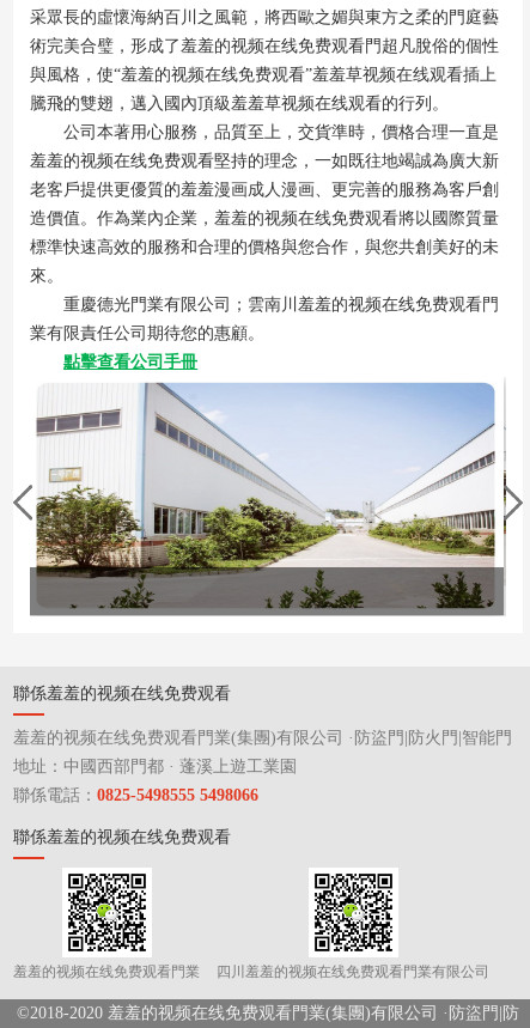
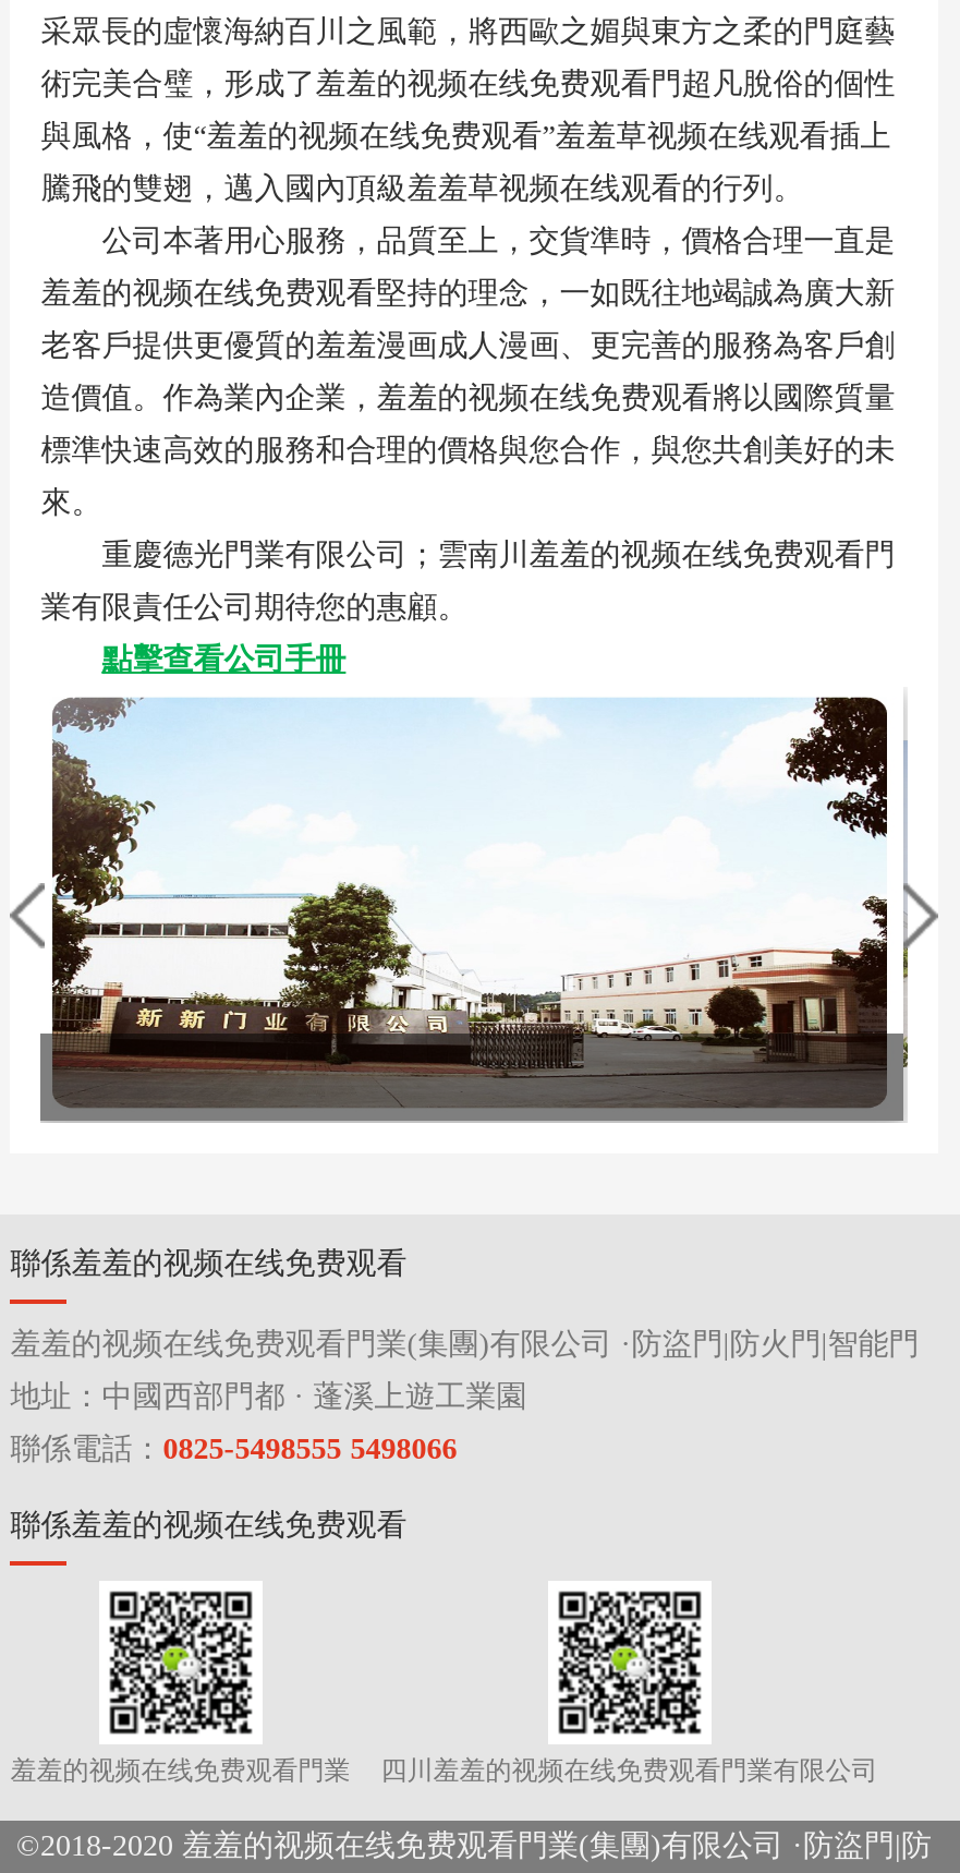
[36,382,507,608] [image] -> [49,696,908,1108] [image]

